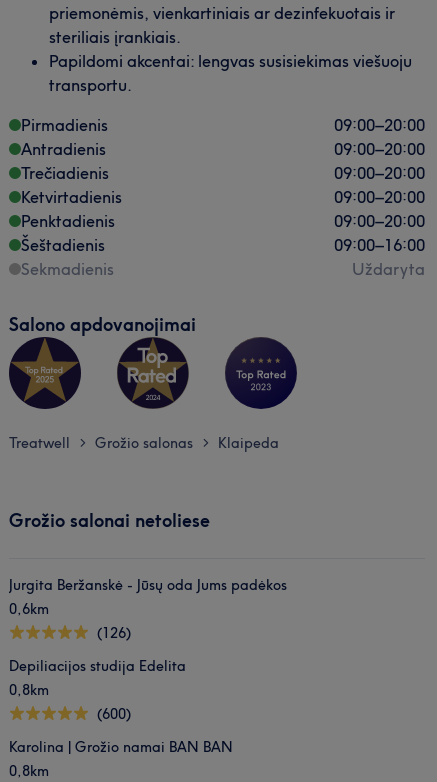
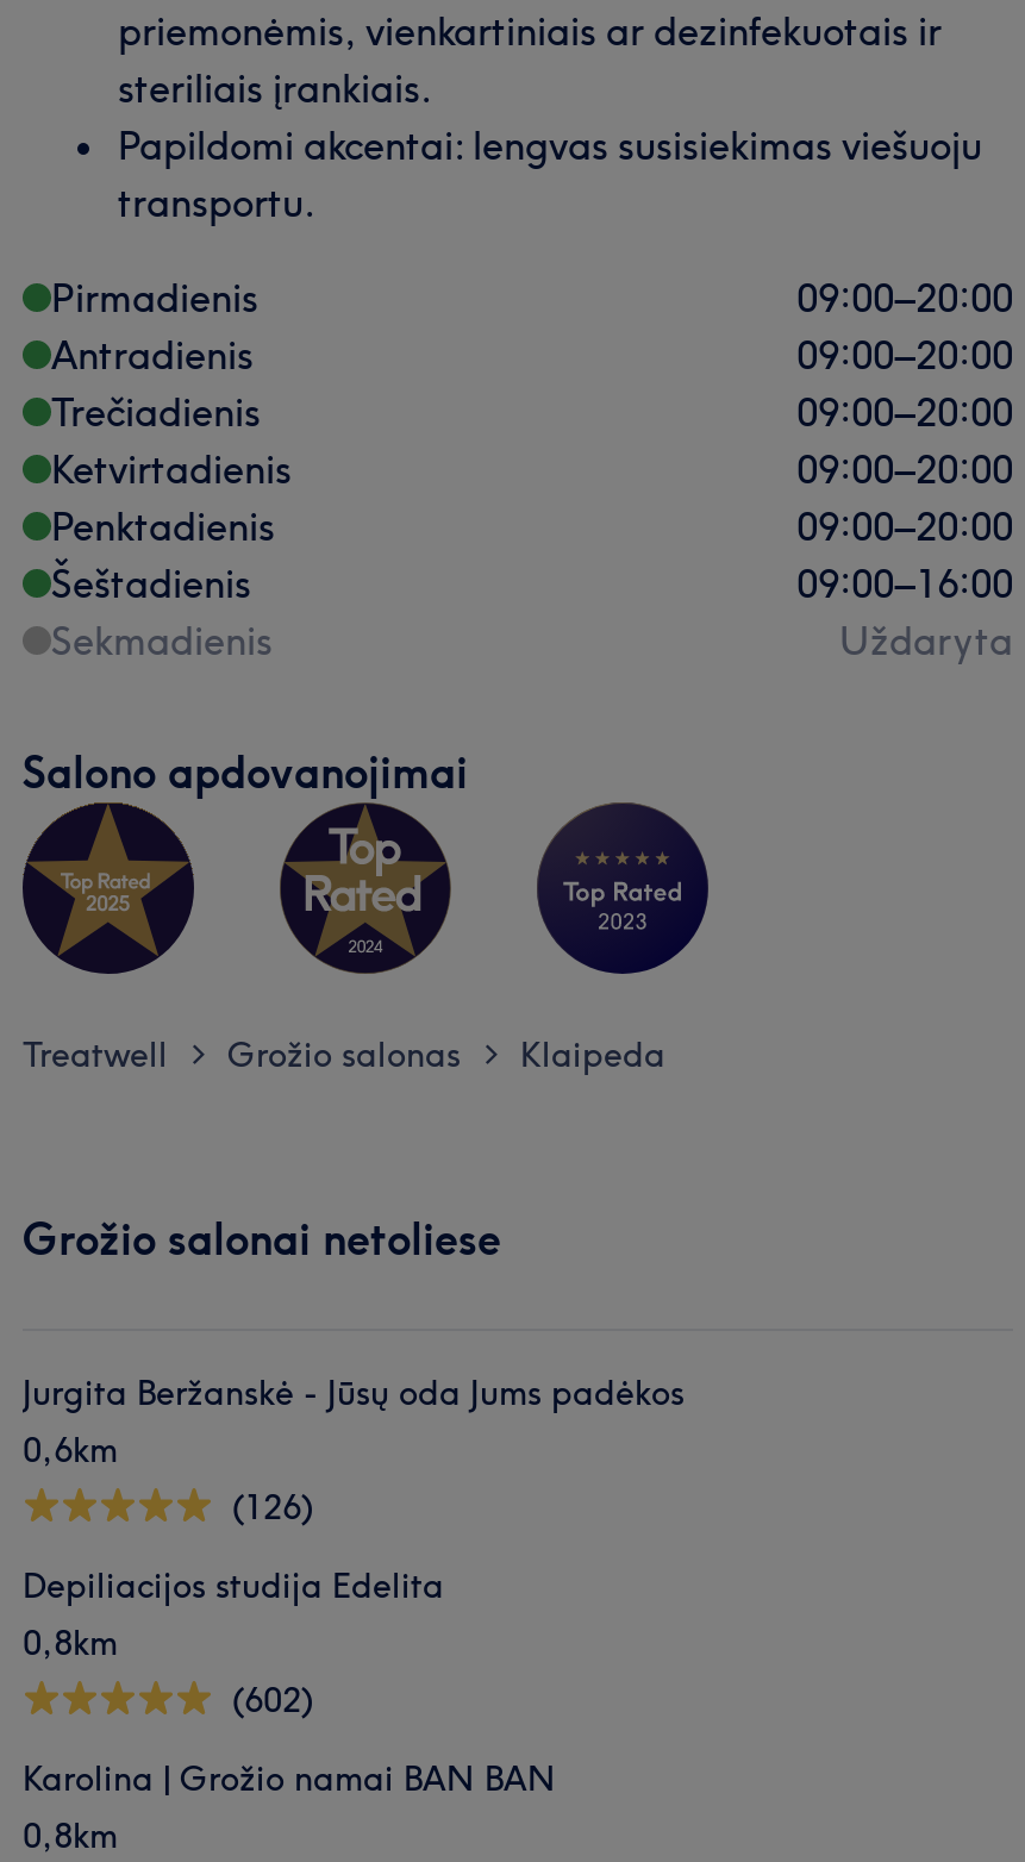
[97,705,131,723] (600) -> [232,1679,313,1722] (602)

